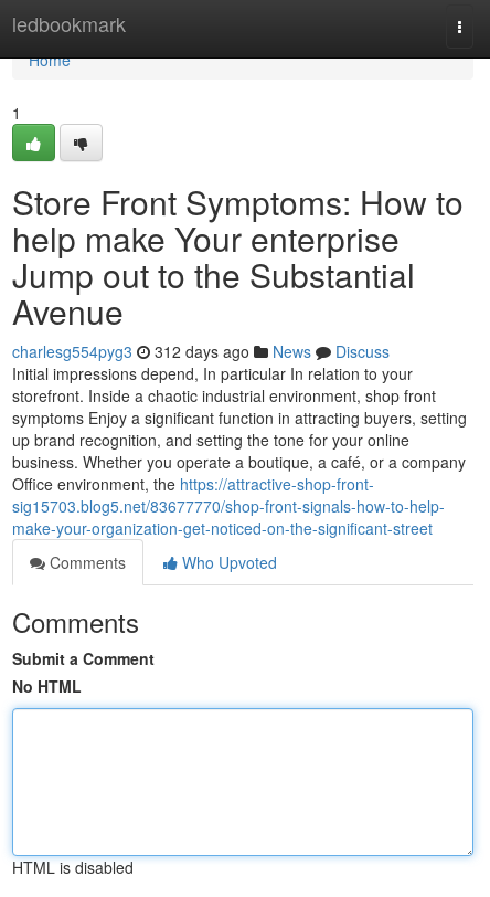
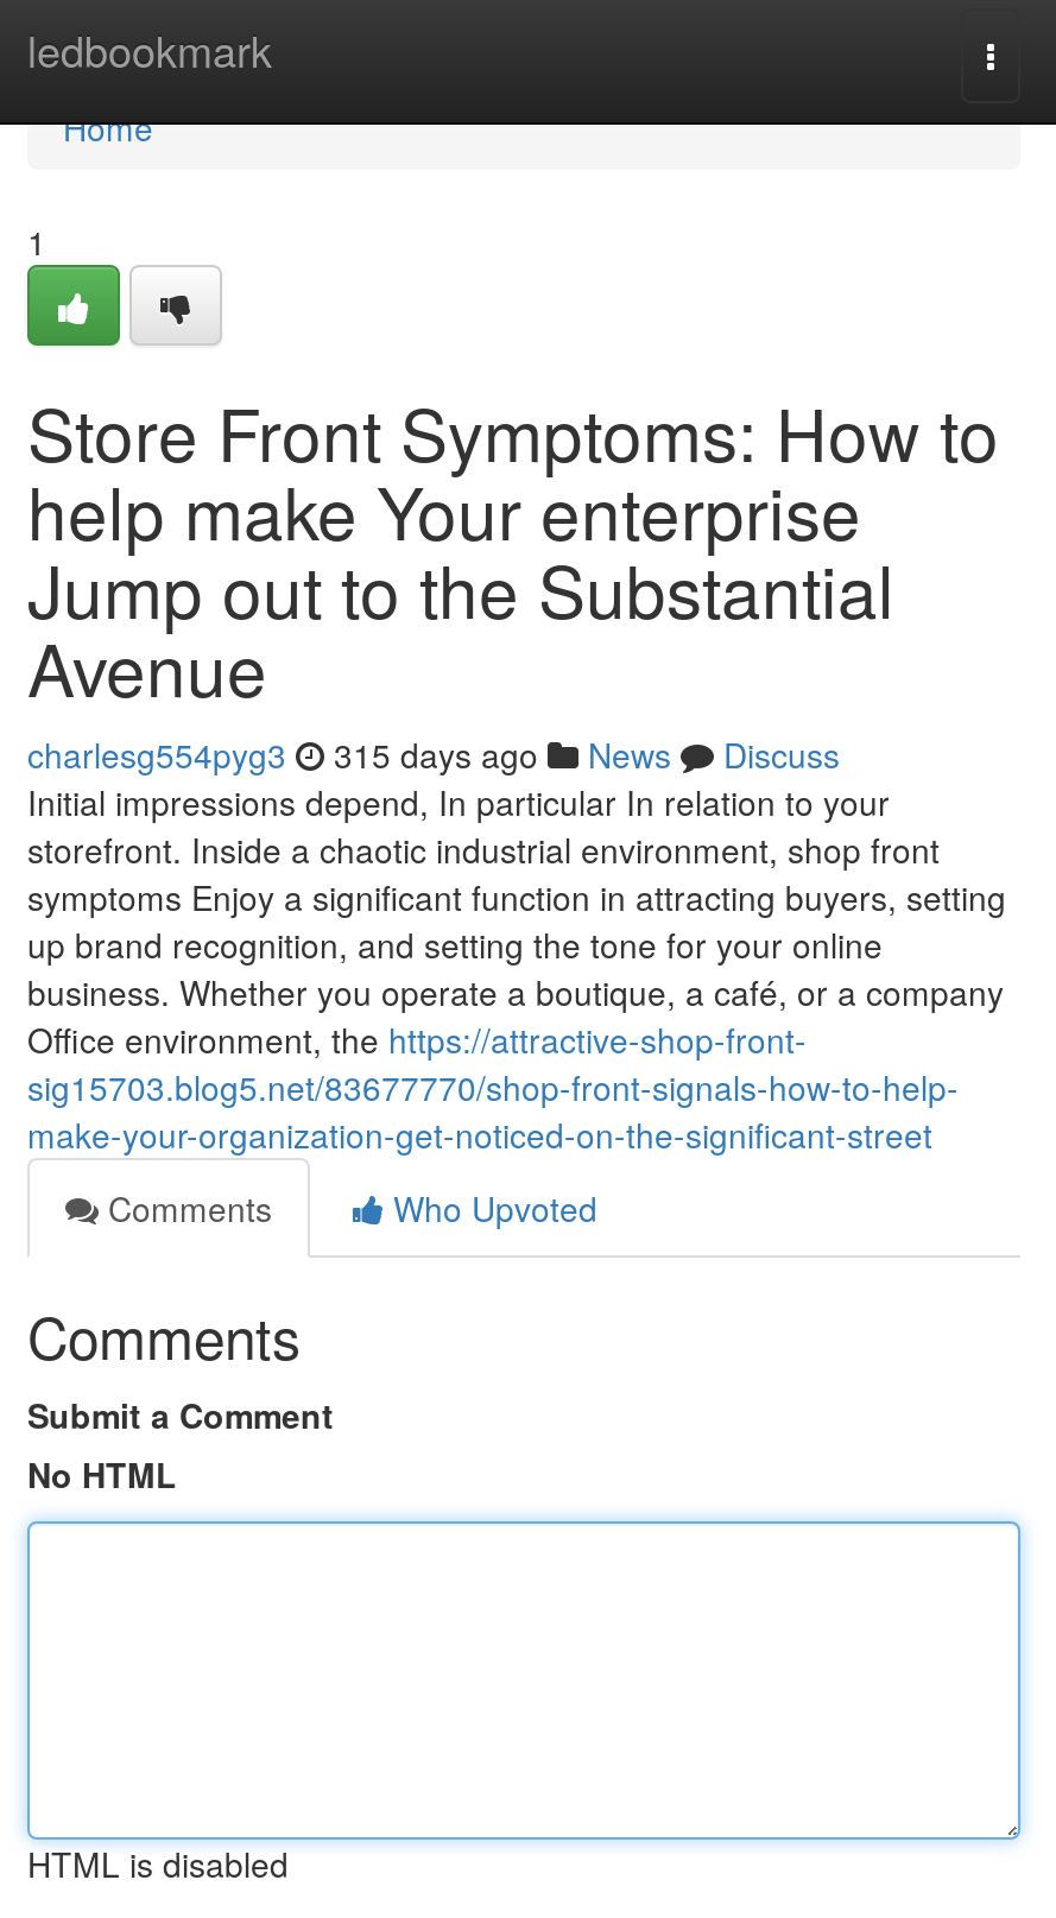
[12,340,390,362] charlesg554pyg3 312 days ago News Discuss -> [27,730,840,778] charlesg554pyg3 315 days ago News Discuss

